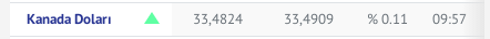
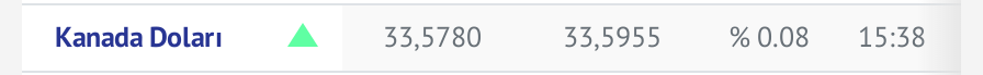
[192,10,242,28] 33,4824 -> [383,18,482,55] 33,5780
[283,10,333,28] 33,4909 -> [563,18,662,55] 33,5955
[367,10,408,28] % 0.11 -> [728,18,810,55] % 0.08
[432,10,467,28] 09:57 -> [858,18,926,55] 15:38

